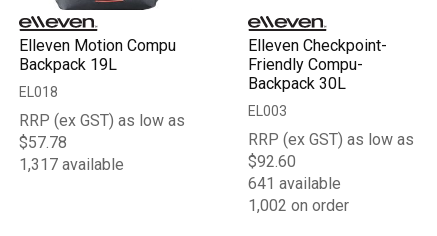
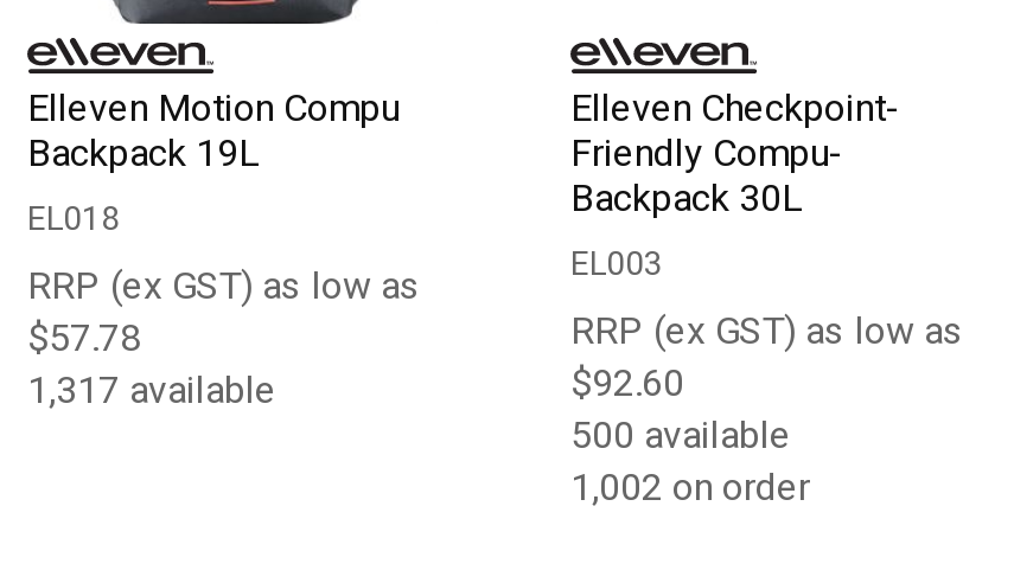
[248,174,341,193] 641 available -> [570,412,791,457] 500 available

